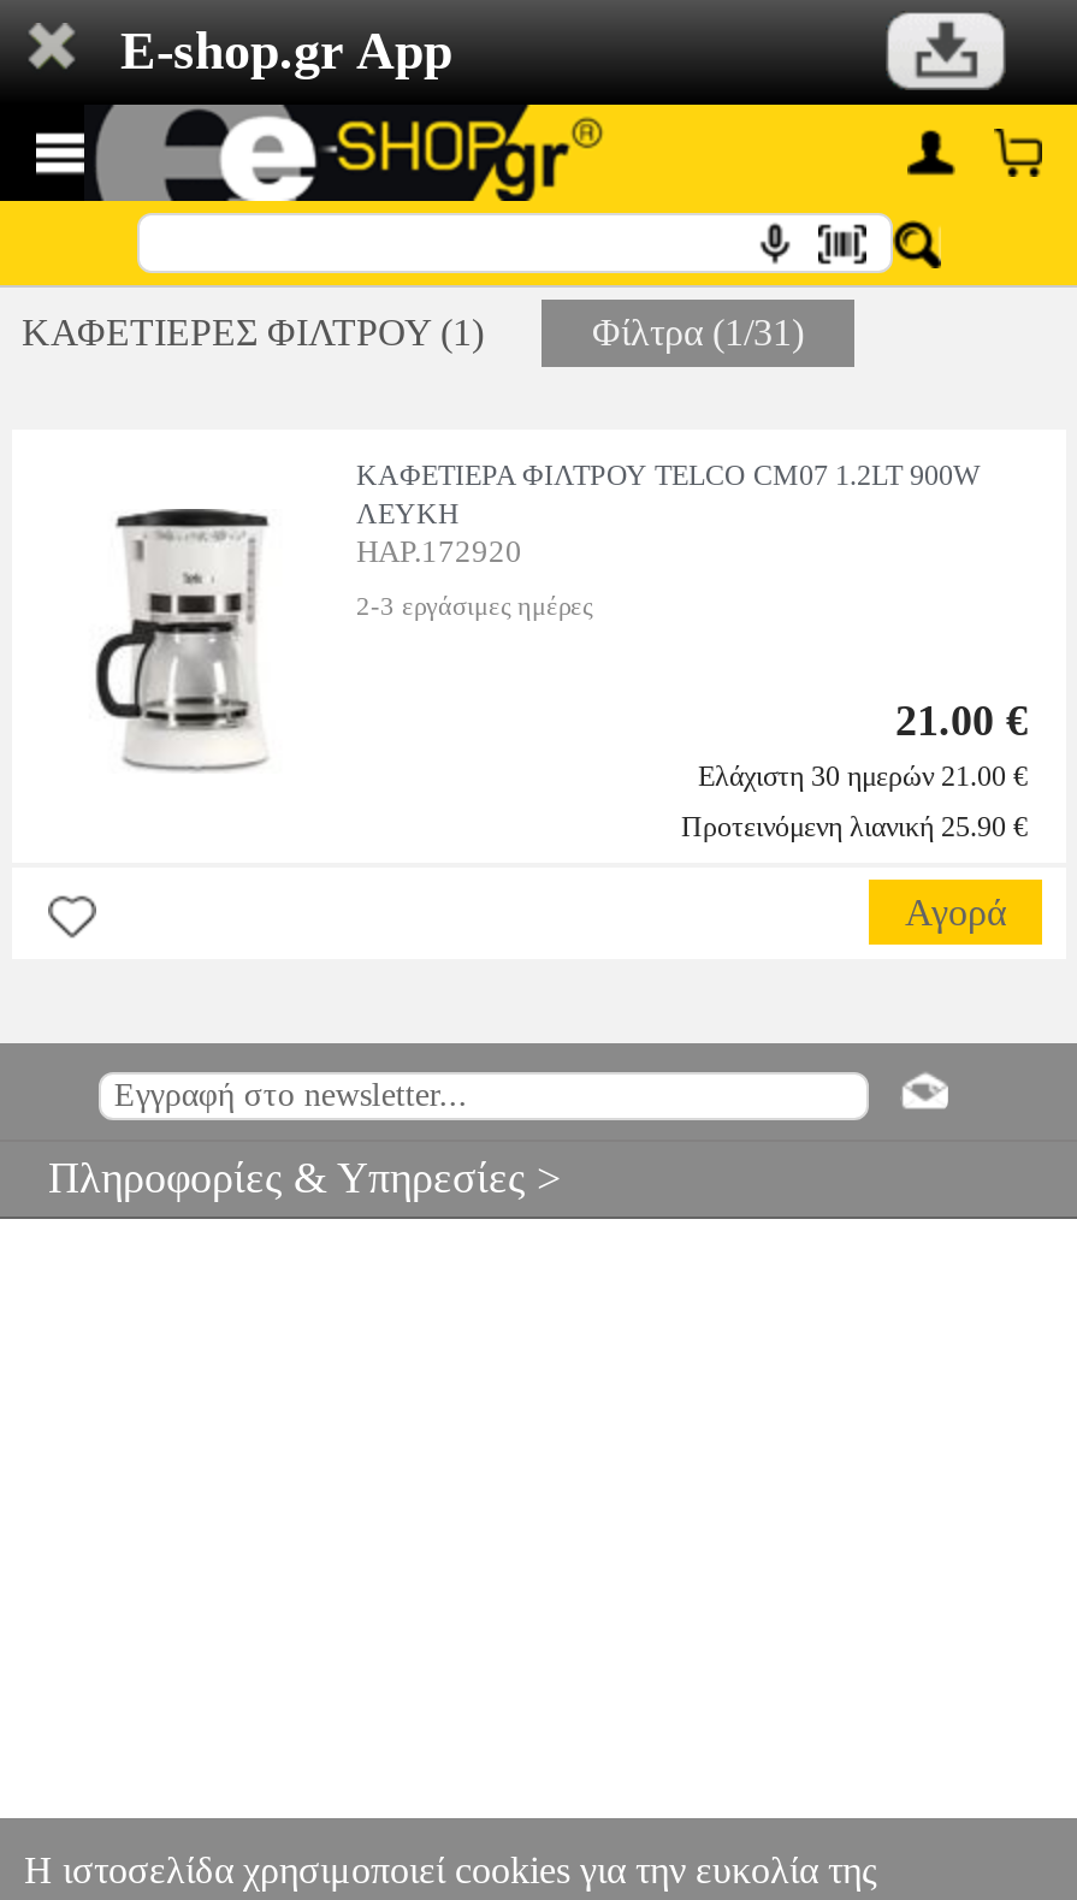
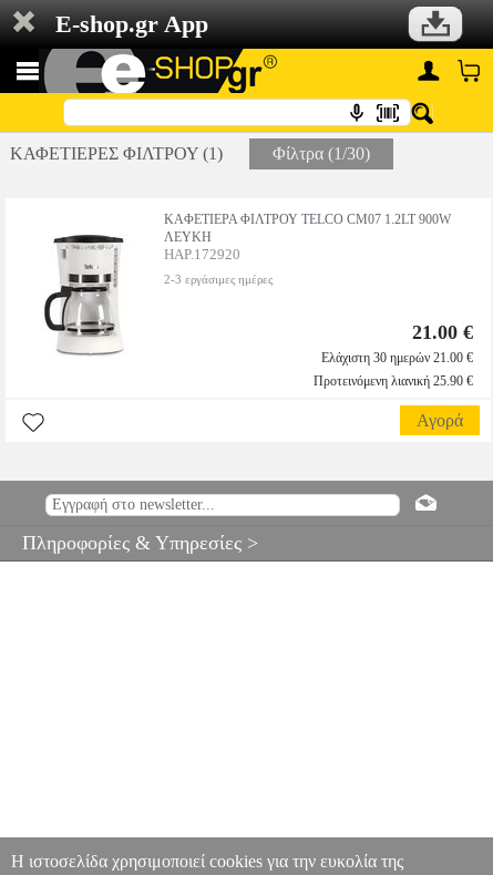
[592,312,804,353] Φίλτρα (1/31) -> [273,144,370,163] Φίλτρα (1/30)

